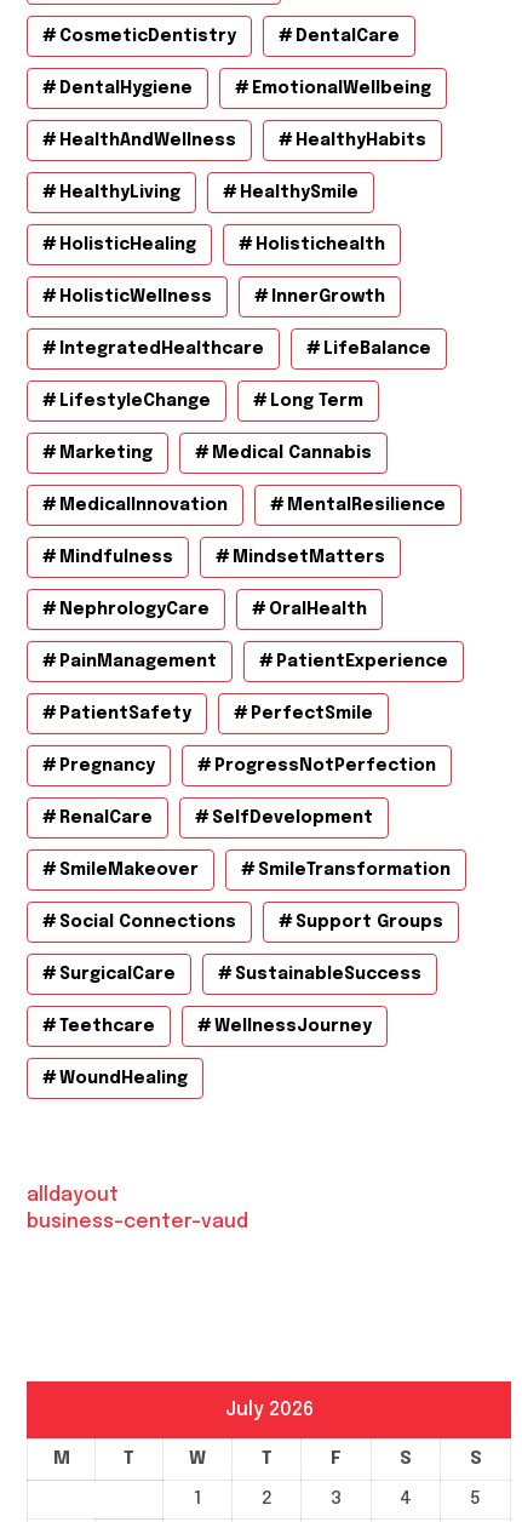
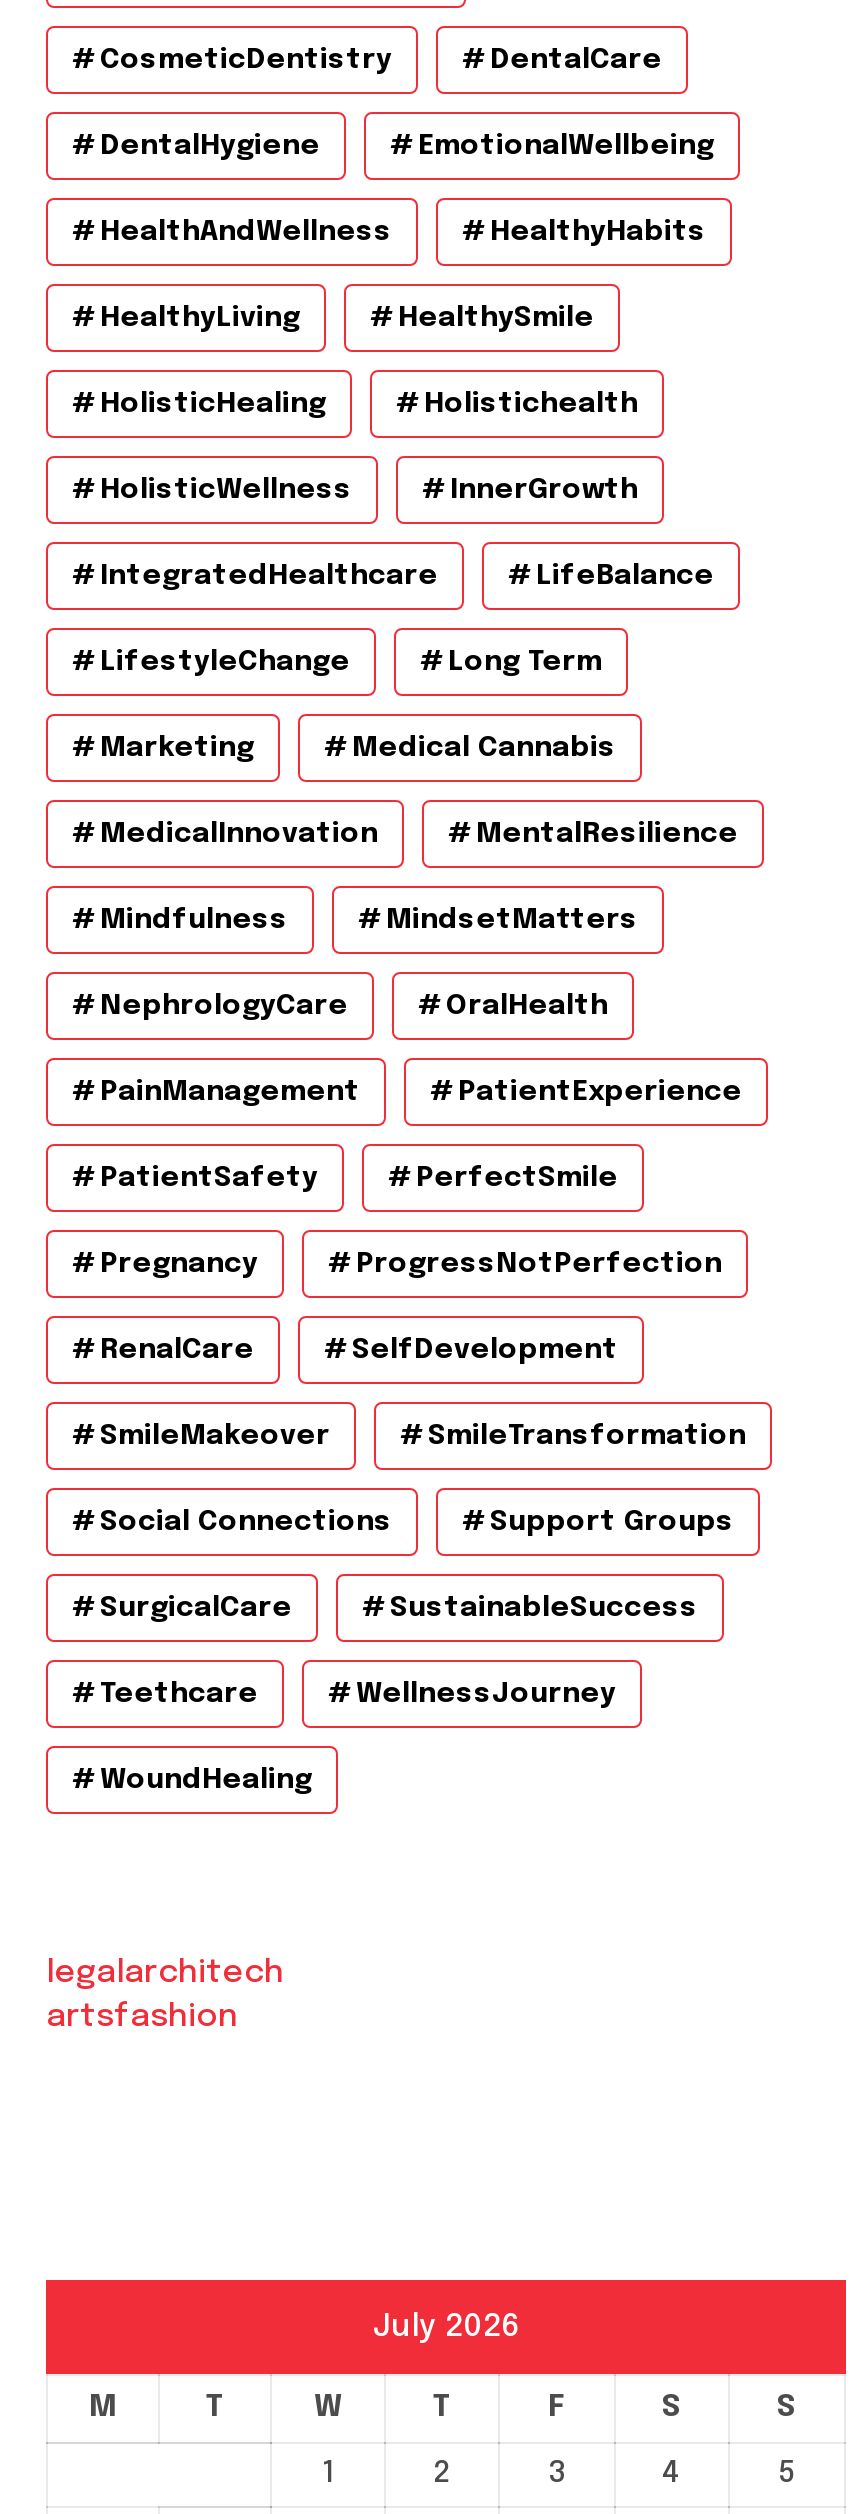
[27,1185,248,1232] alldayout | business-center-vaud -> [46,1956,284,2034] legalarchitech | artsfashion

